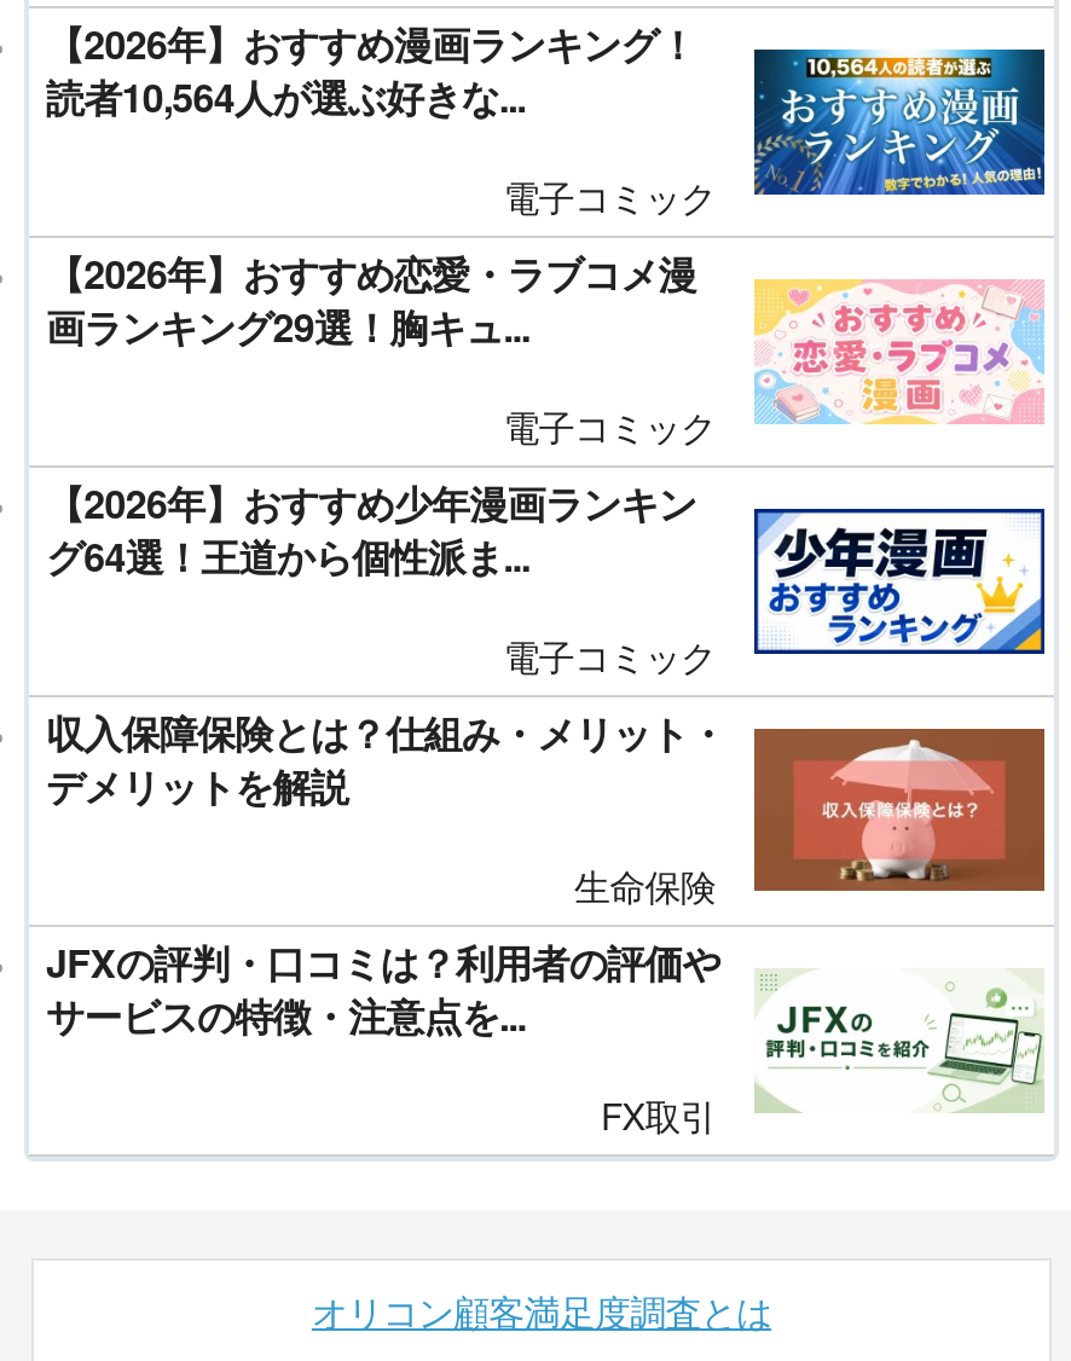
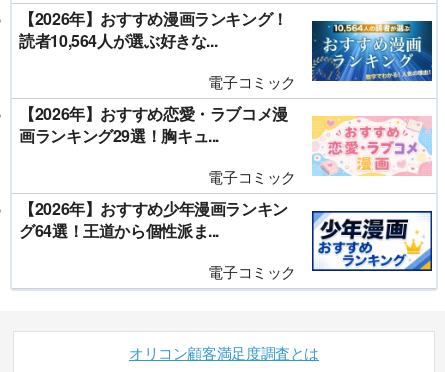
[46,704,1047,1139] [image] | 収入保障保険とは？仕組み・メリット・ | デメリットを解説 | 生命保険 | JFXの評判・口コミは？利用者の評価や | サービスの特徴・注意点を... | FX取引 -> none
[754,968,1044,1113] [image] -> none

